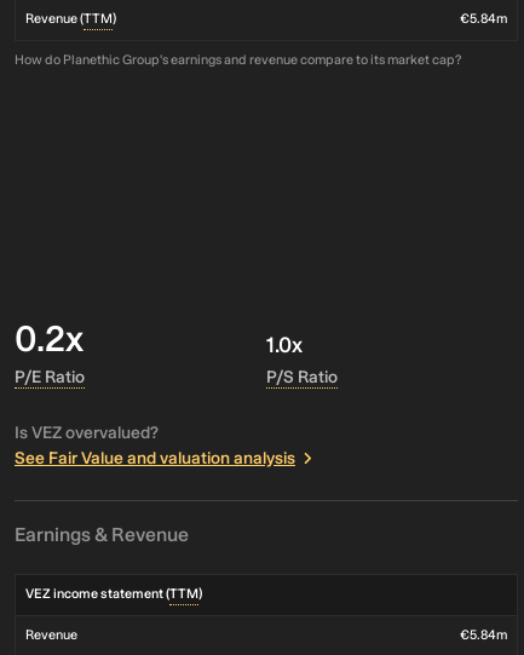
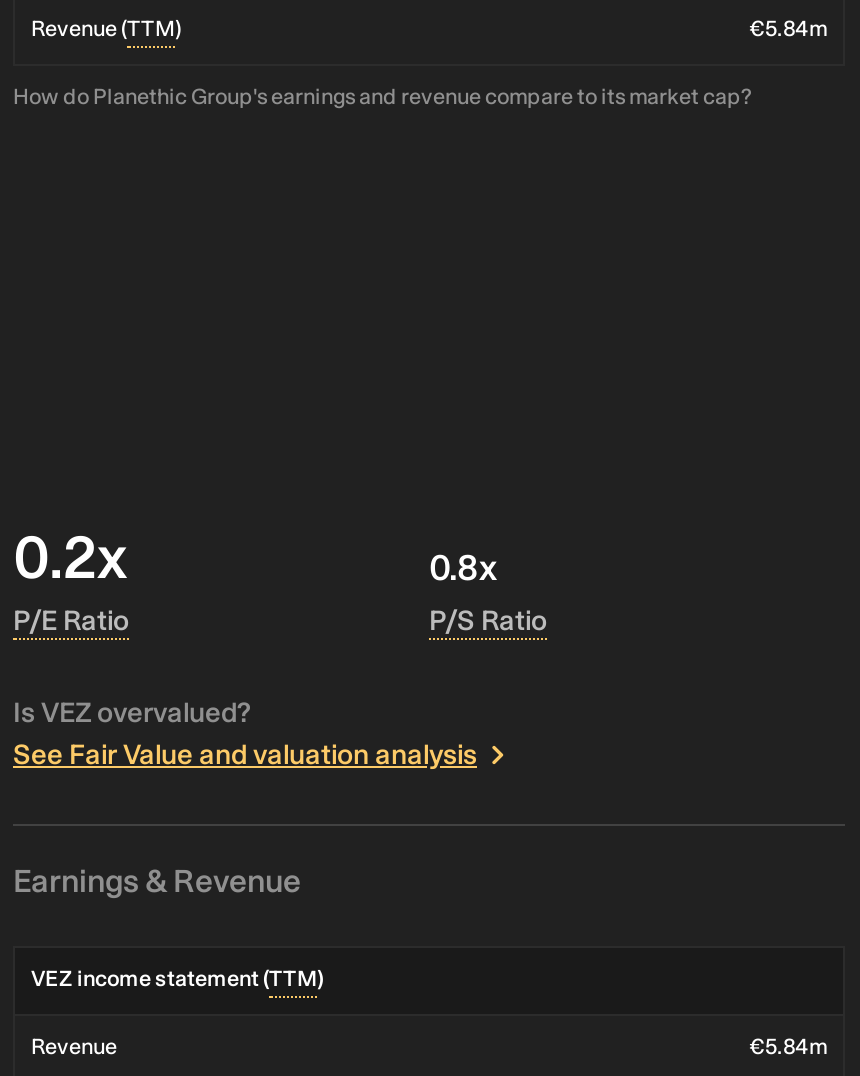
[266,331,303,358] 1.0x -> [429,545,497,589] 0.8x

